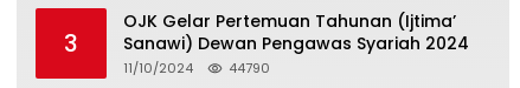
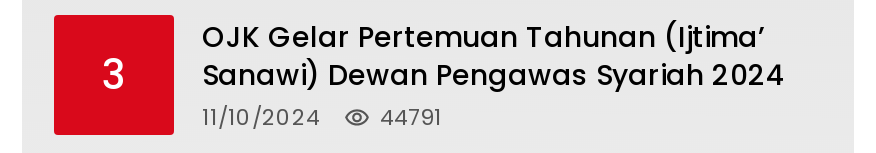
[123,59,270,78] 11/10/2024 44790 -> [202,101,442,133] 11/10/2024 44791

